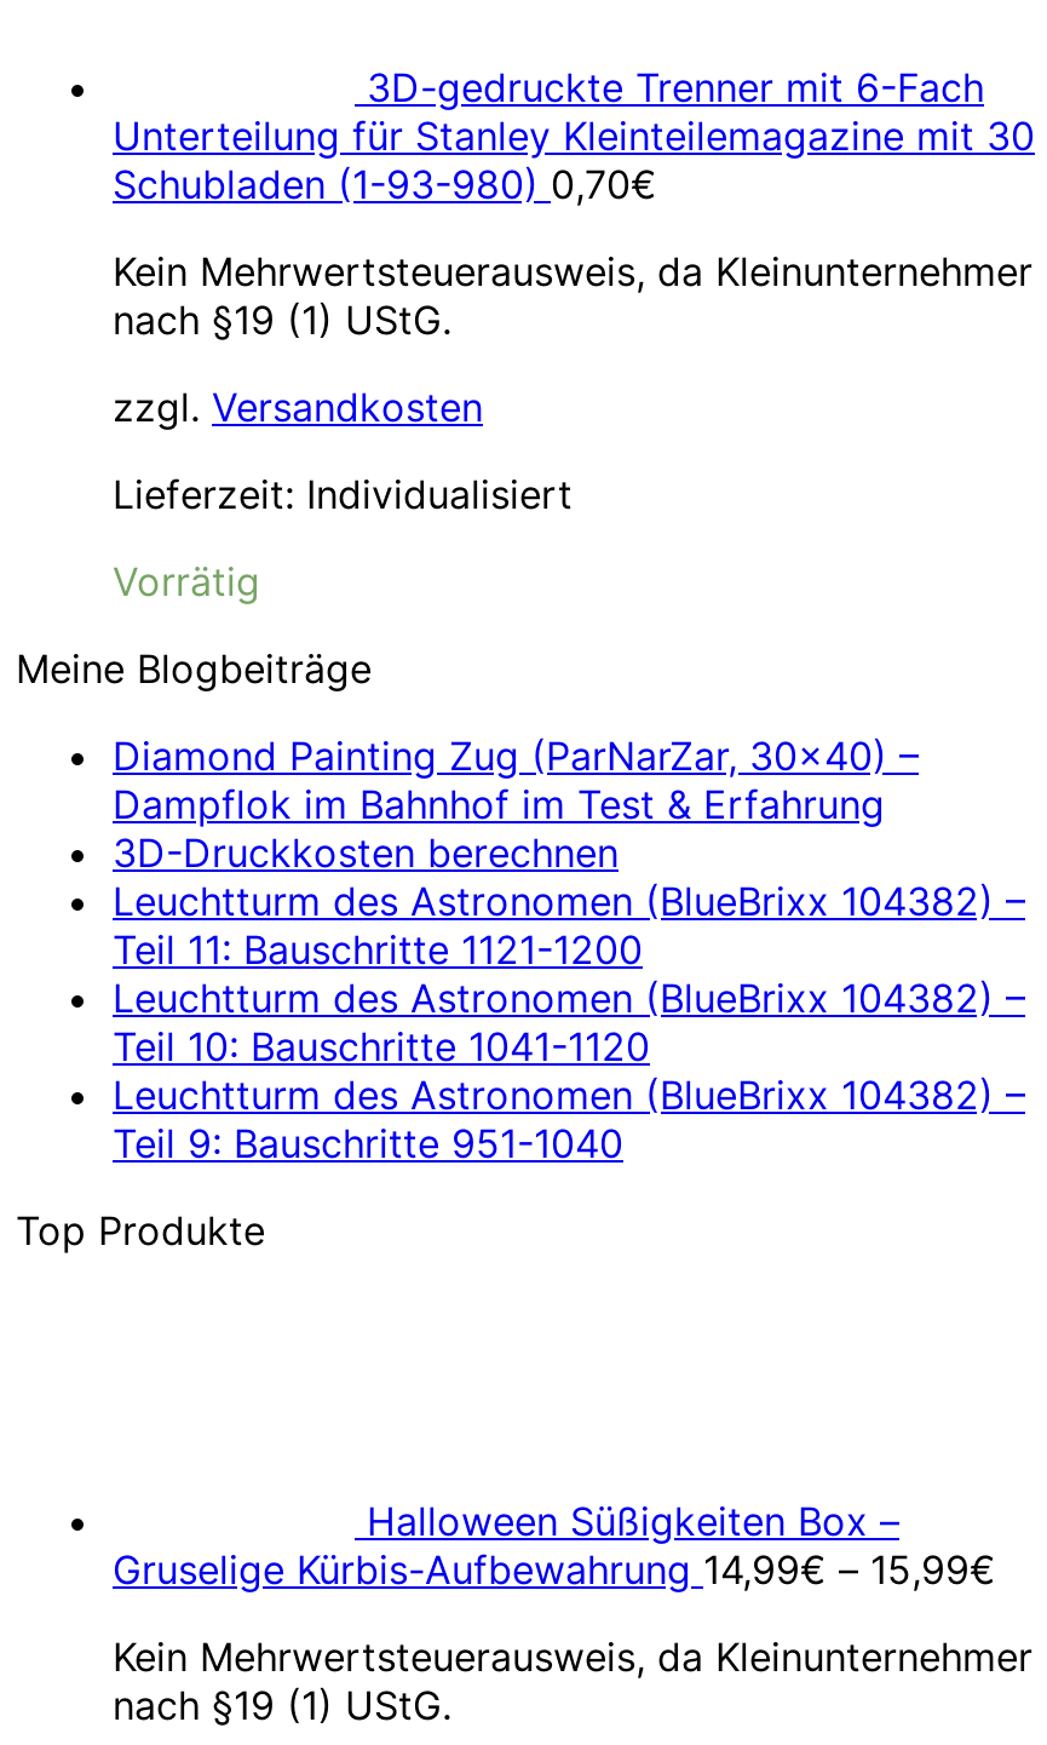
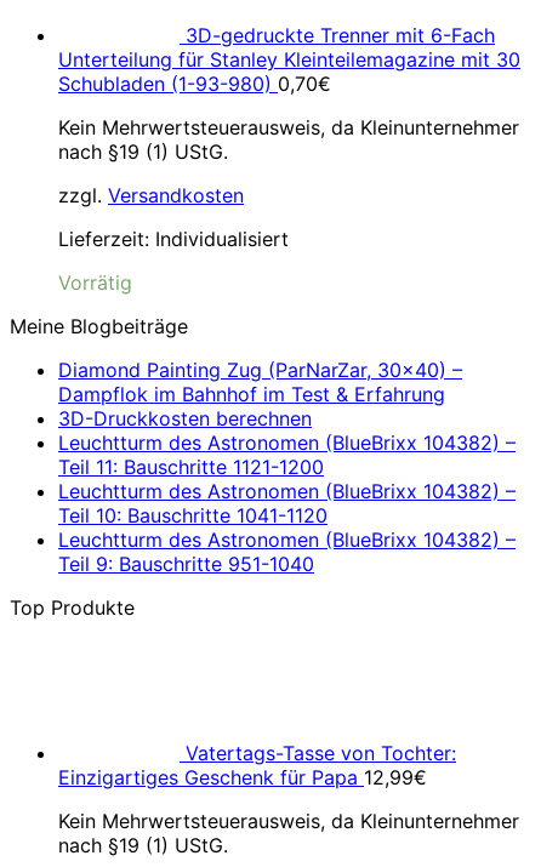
[113,1497,996,1594] Halloween Süßigkeiten Box – | Gruselige Kürbis-Aufbewahrung 14,99€– 15,99€ -> [58,741,456,789] Vatertags-Tasse von Tochter: | Einzigartiges Geschenk für Papa 12,99€

